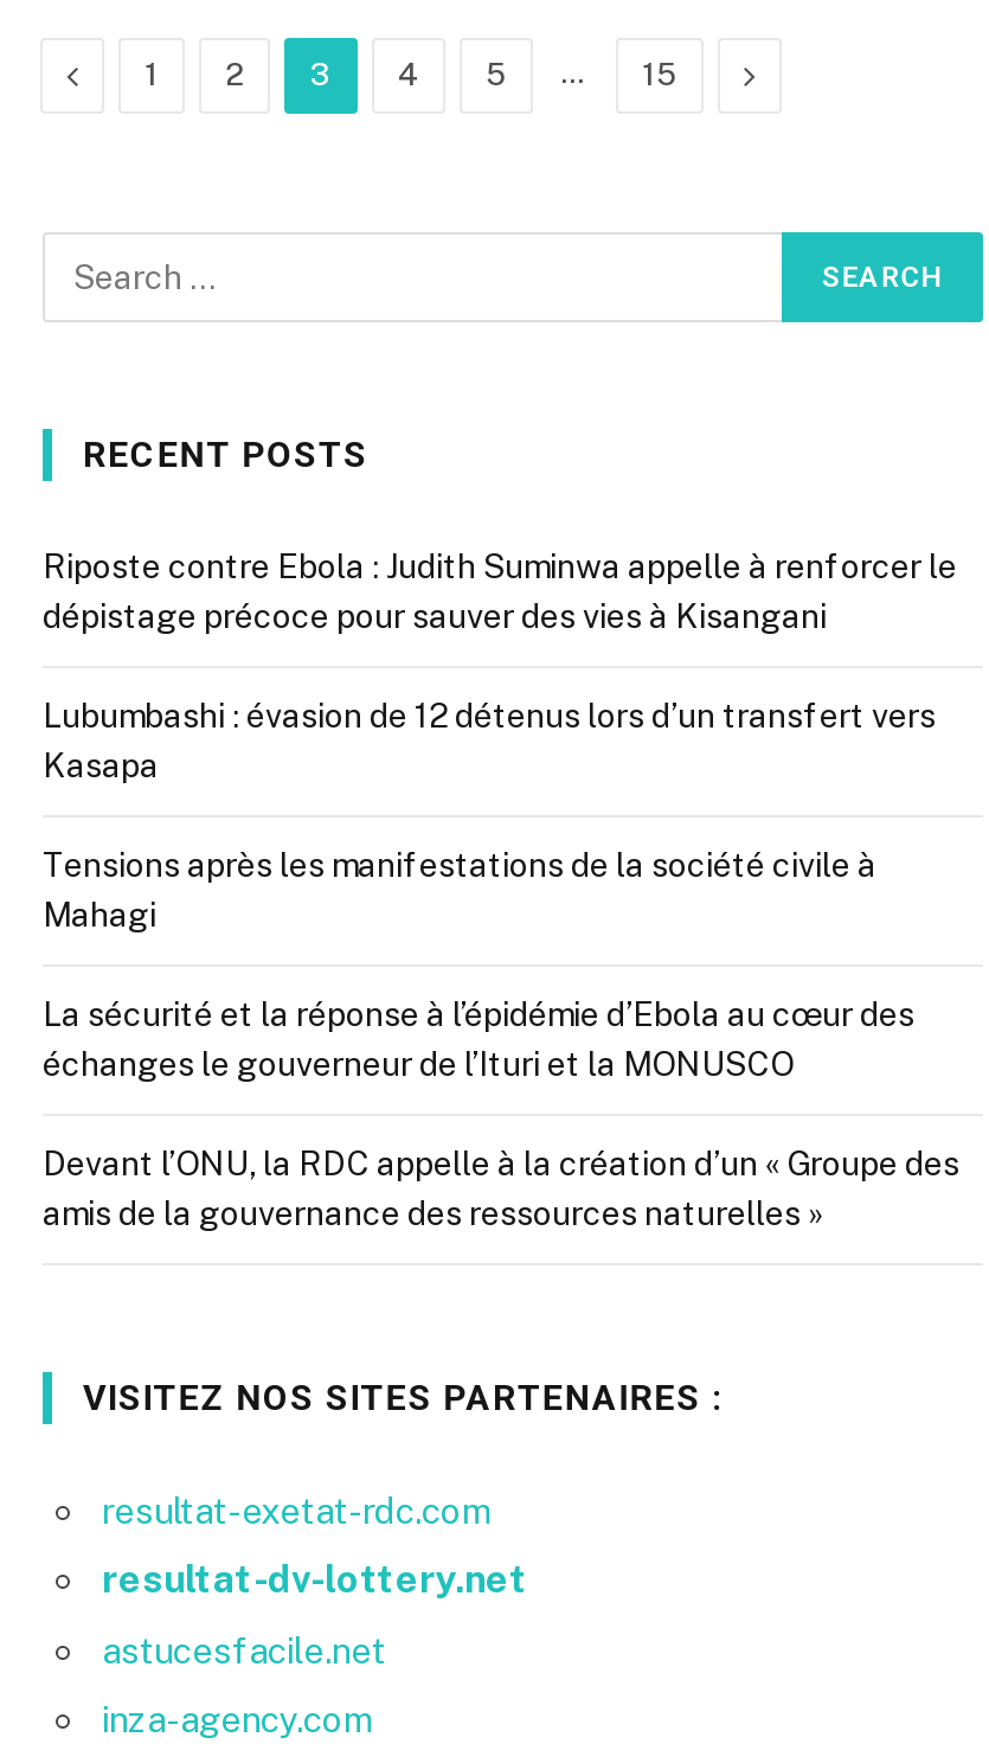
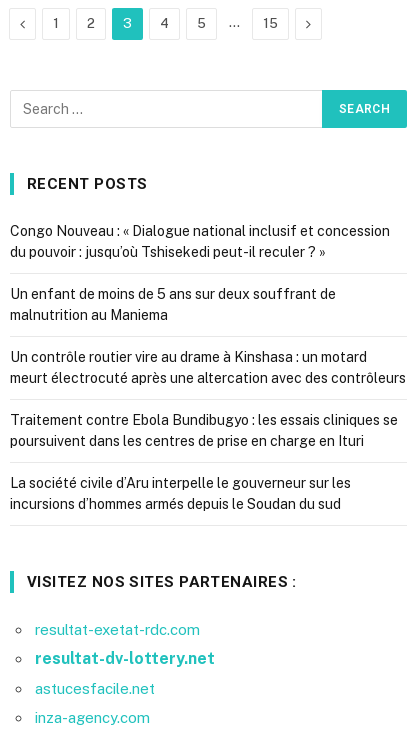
[43,547,957,635] Riposte contre Ebola : Judith Suminwa appelle à renforcer le | dépistage précoce pour sauver des vies à Kisangani -> [10,223,390,260] Congo Nouveau : « Dialogue national inclusif et concession | du pouvoir : jusqu’où Tshisekedi peut-il reculer ? »
[43,696,936,784] Lubumbashi : évasion de 12 détenus lors d’un transfert vers | Kasapa -> [10,286,336,323] Un enfant de moins de 5 ans sur deux souffrant de | malnutrition au Maniema
[43,845,876,933] Tensions après les manifestations de la société civile à | Mahagi -> [10,349,406,386] Un contrôle routier vire au drame à Kinshasa : un motard | meurt électrocuté après une altercation avec des contrôleurs
[43,995,914,1082] La sécurité et la réponse à l’épidémie d’Ebola au cœur des | échanges le gouverneur de l’Ituri et la MONUSCO -> [10,412,398,449] Traitement contre Ebola Bundibugyo : les essais cliniques se | poursuivent dans les centres de prise en charge en Ituri
[43,1144,959,1232] Devant l’ONU, la RDC appelle à la création d’un « Groupe des | amis de la gouvernance des ressources naturelles » -> [10,475,351,512] La société civile d’Aru interpelle le gouverneur sur les | incursions d’hommes armés depuis le Soudan du sud

